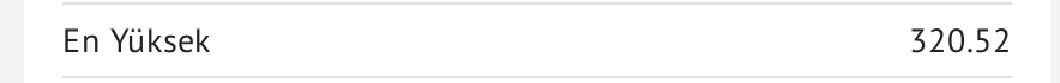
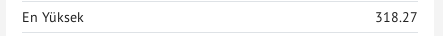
[909,19,1012,62] 320.52 -> [375,8,418,26] 318.27

